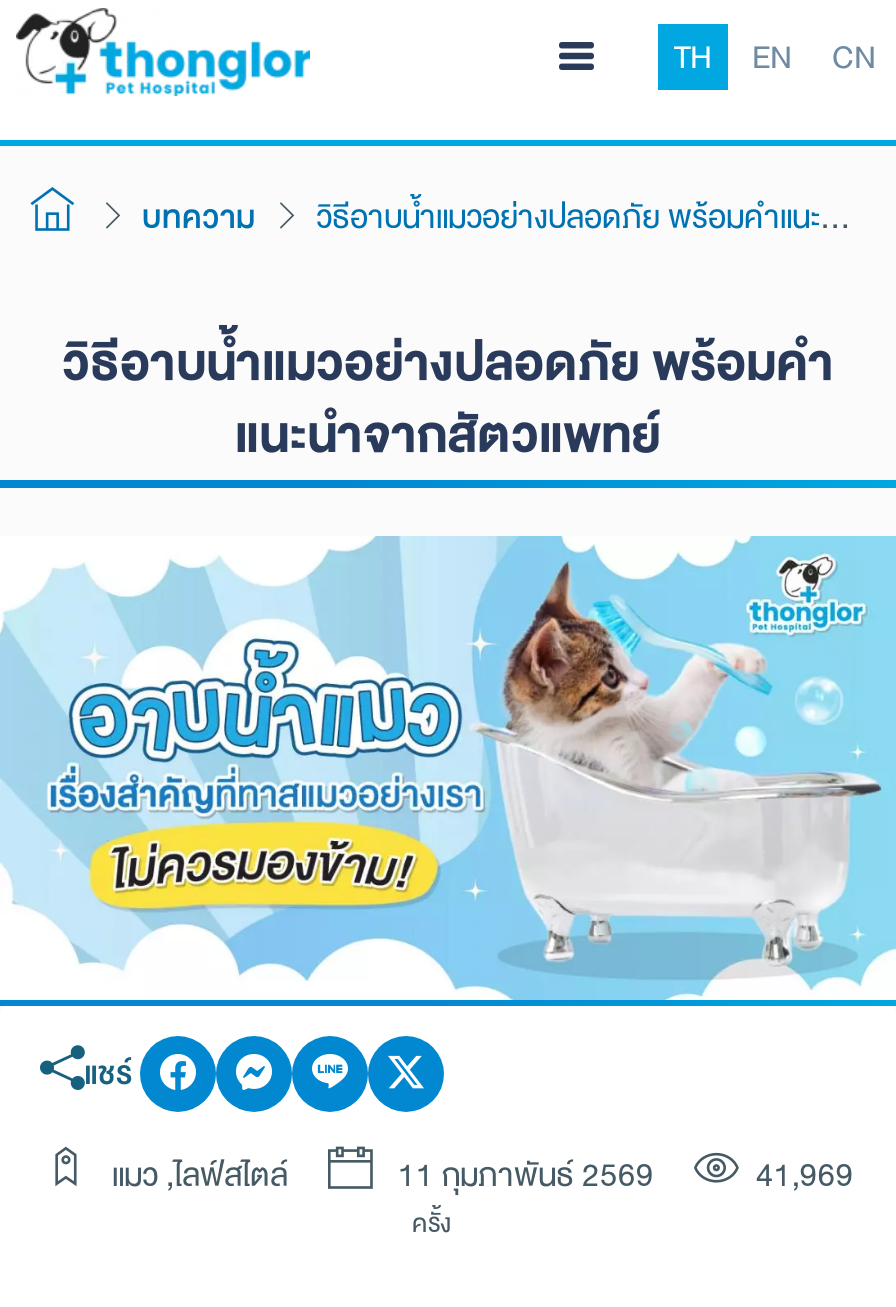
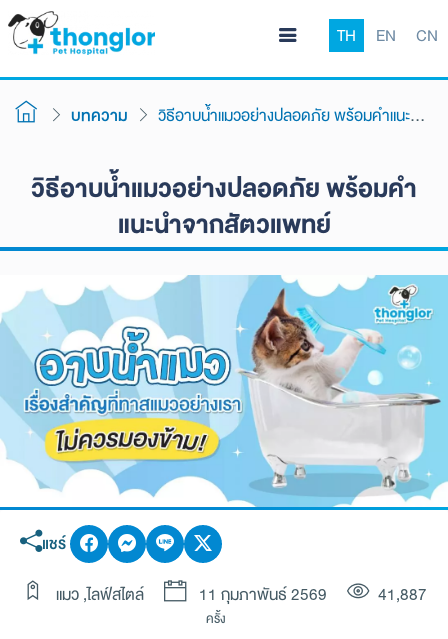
[104,1148,854,1202] แมว ,ไลฟ์สไตล์ 11 กุมภาพันธ์ 2569 41,969 -> [52,581,427,608] แมว ,ไลฟ์สไตล์ 11 กุมภาพันธ์ 2569 41,887

